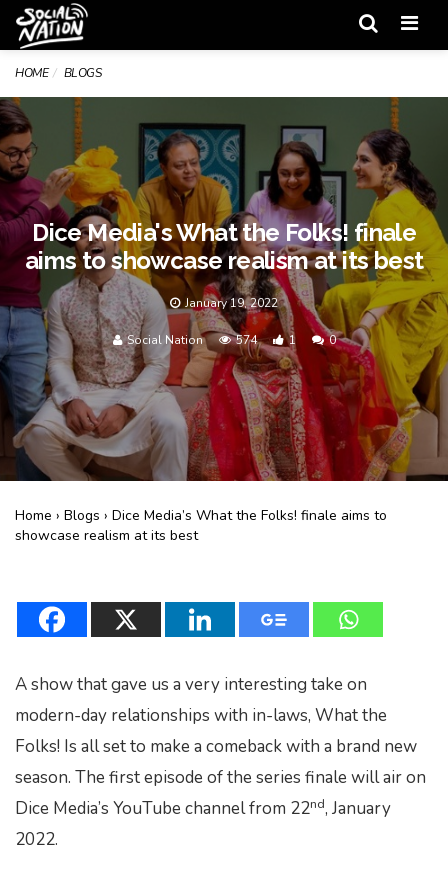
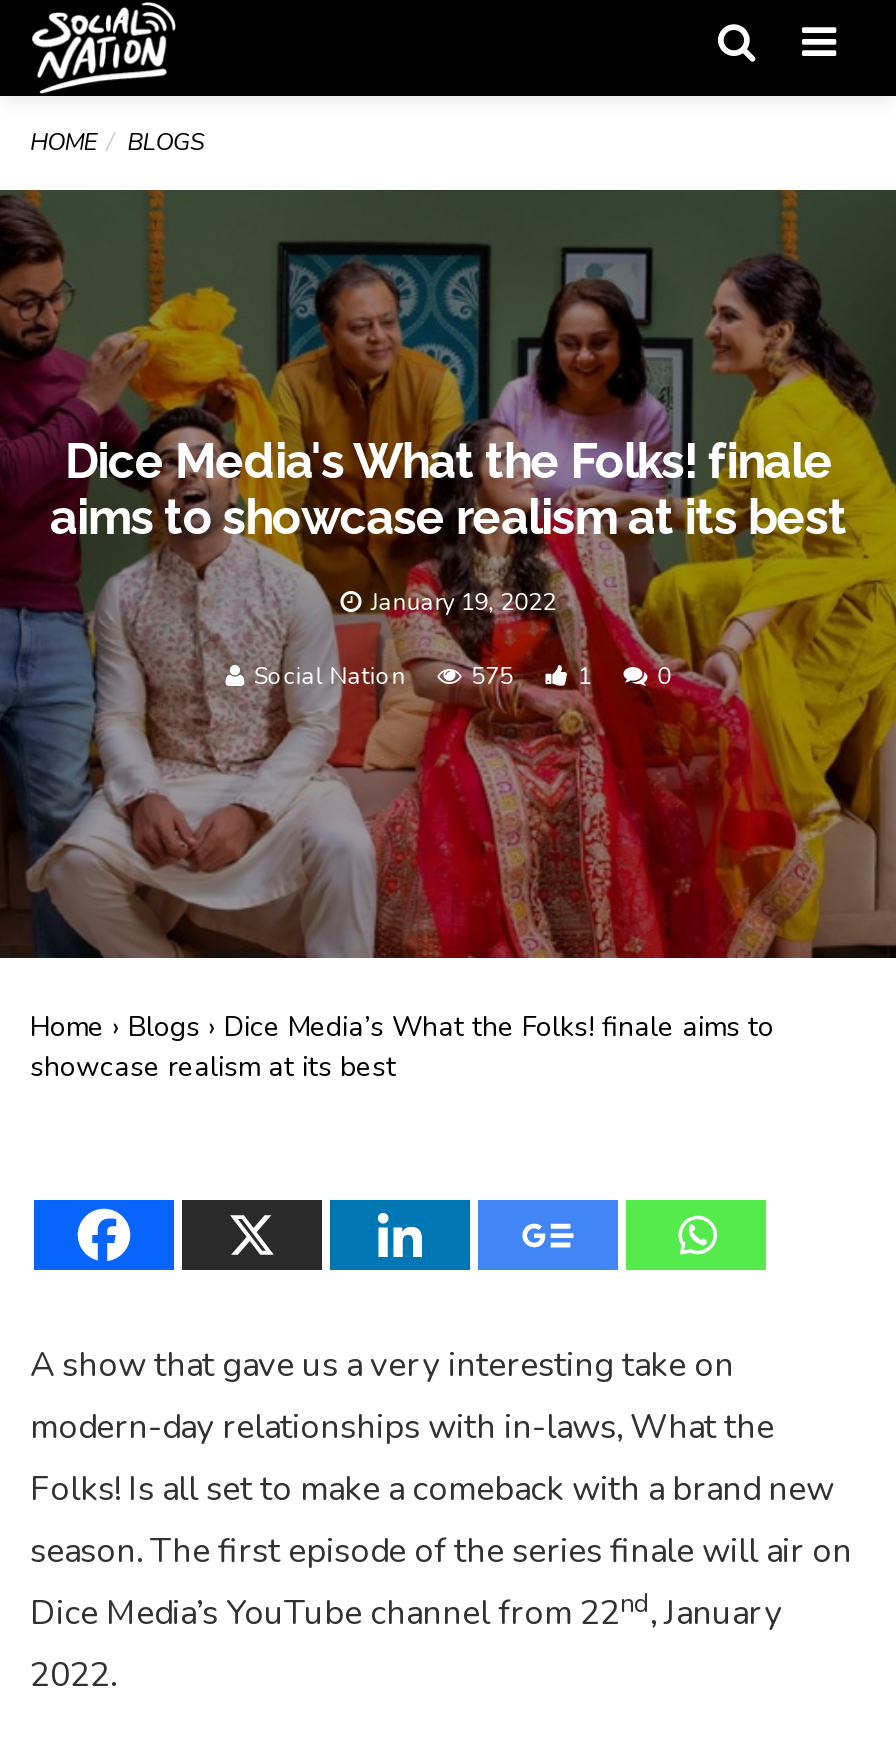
[236,332,296,348] 574 1 -> [472,660,592,692] 575 1

